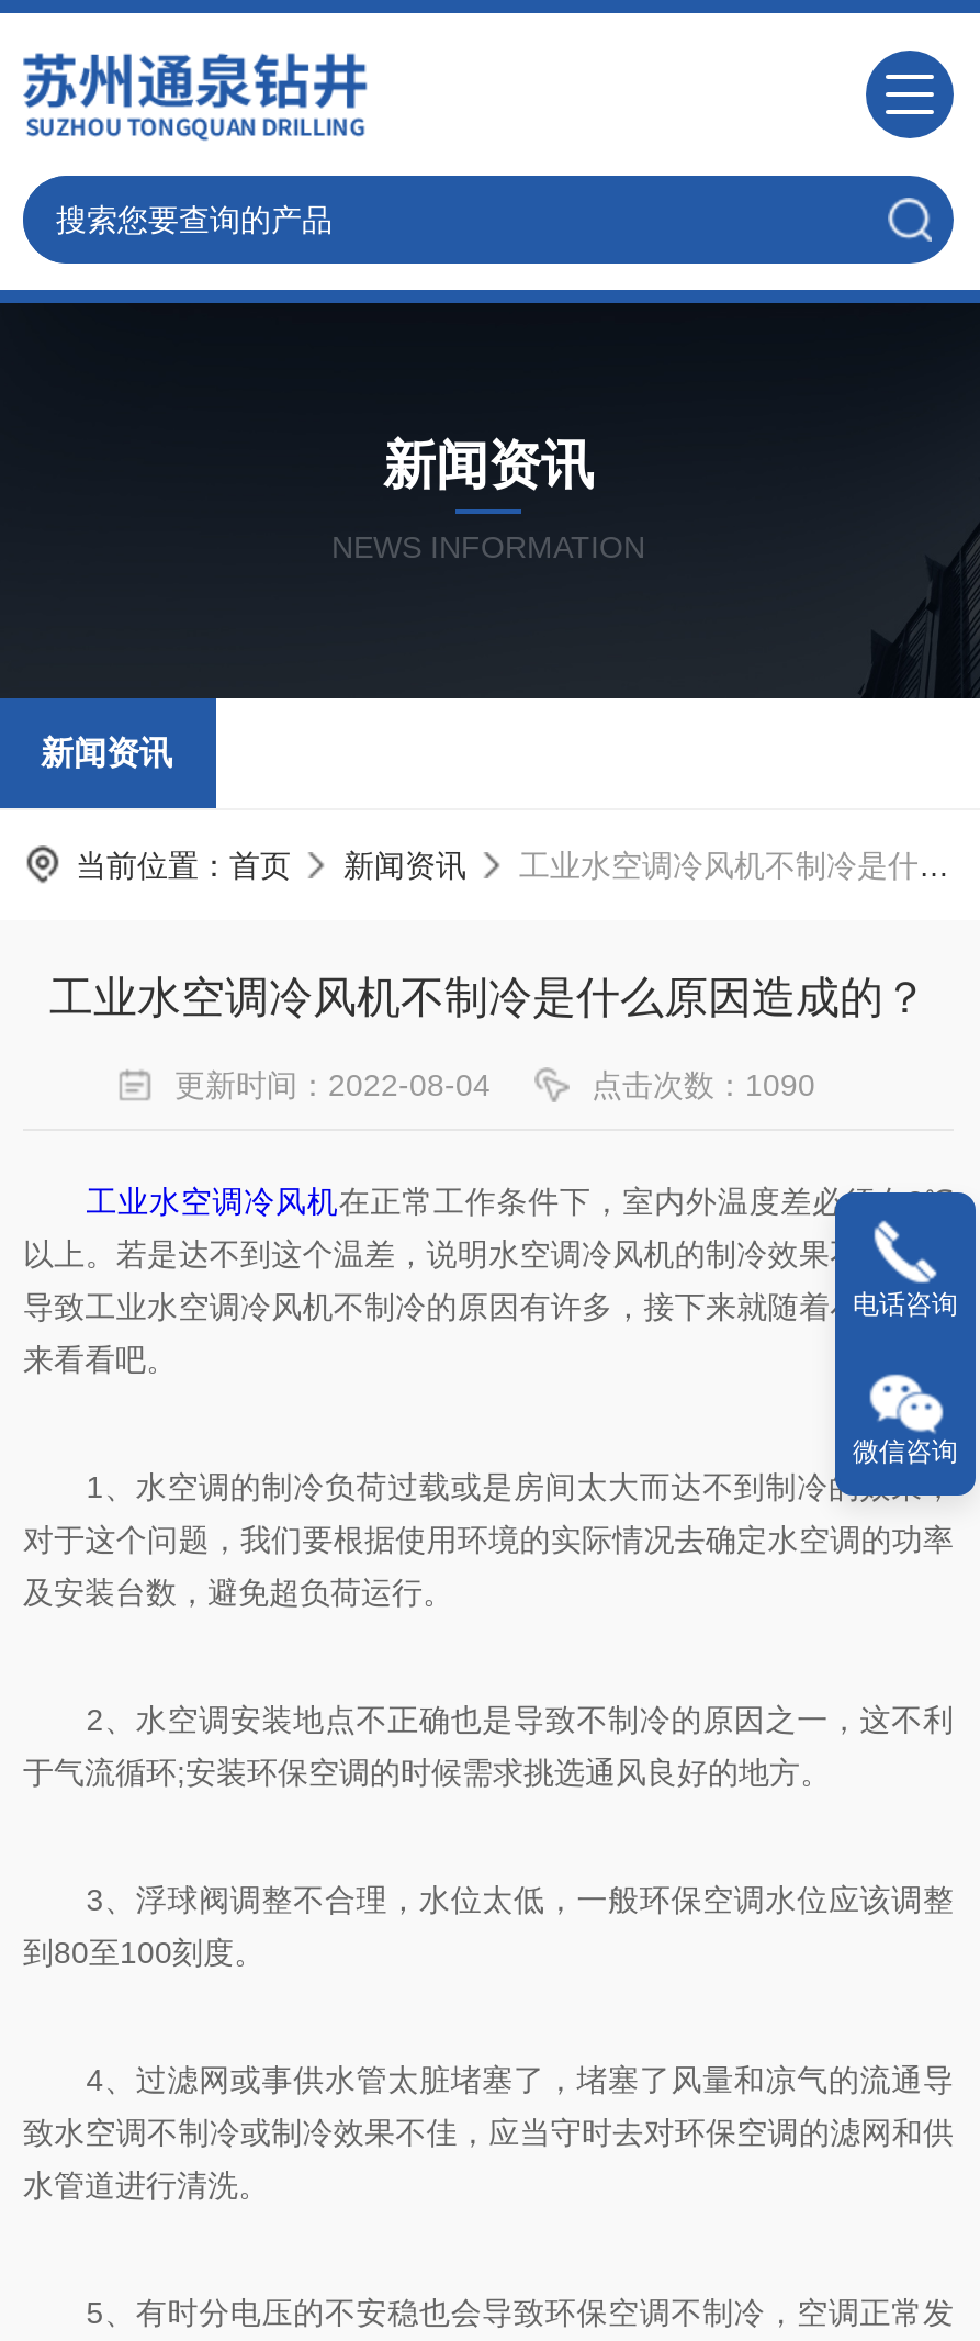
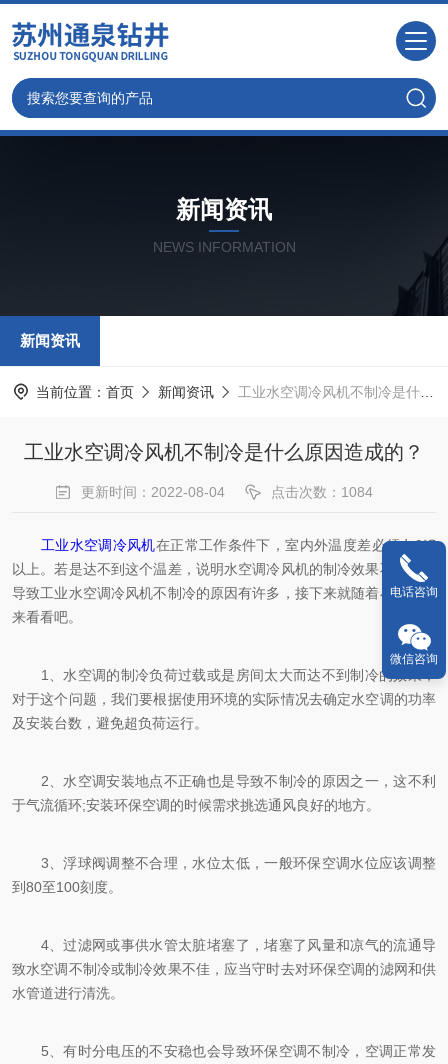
[592,1067,815,1102] 点击次数：1090 -> [271,484,373,500] 点击次数：1084

